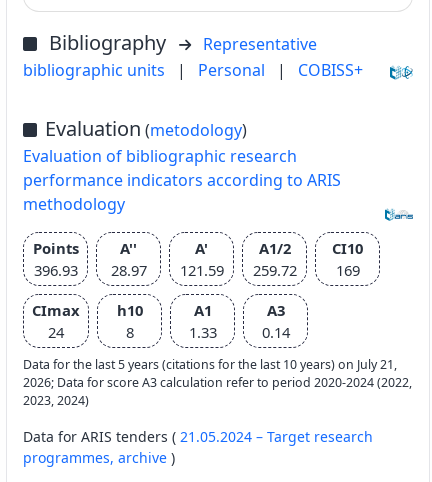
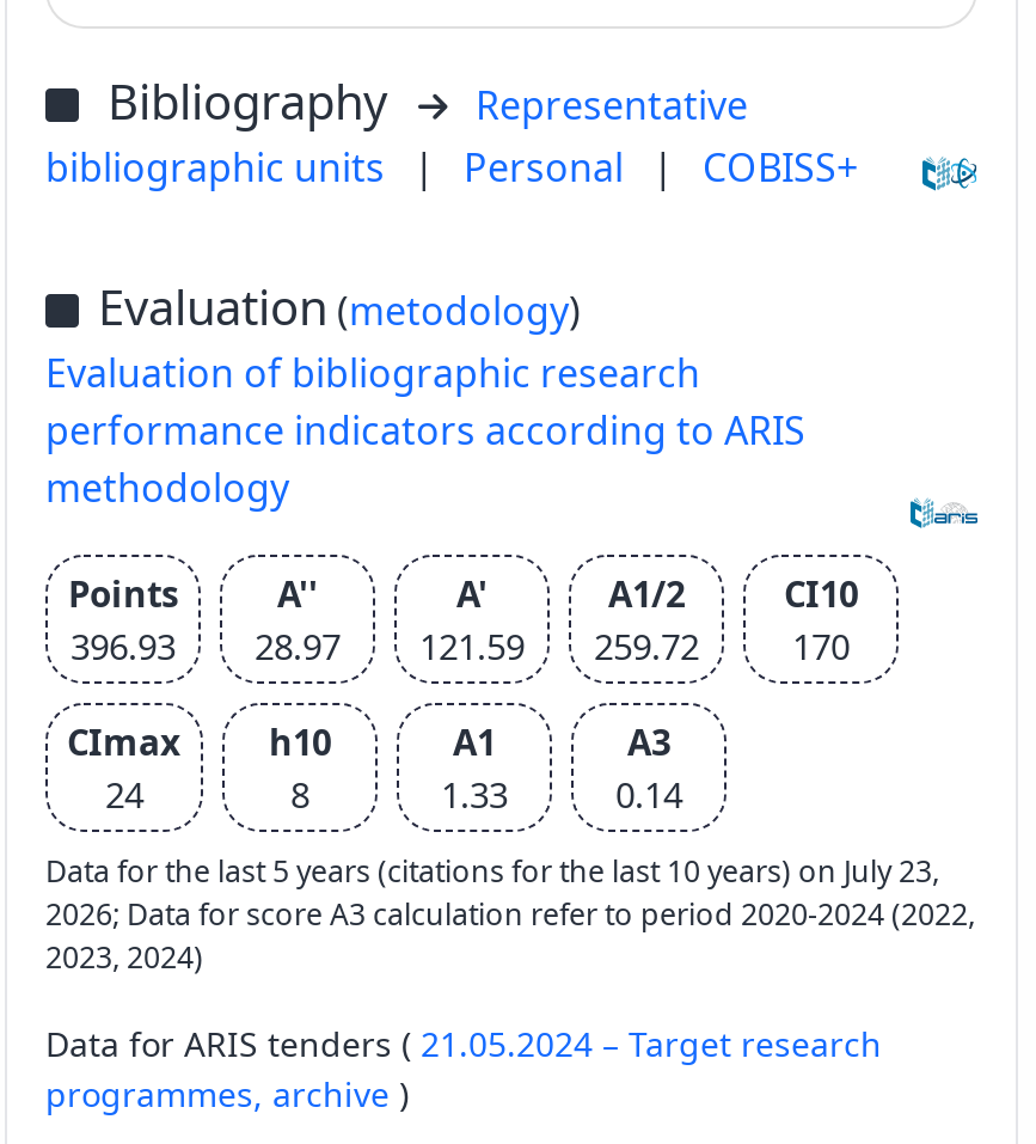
[33,260,359,280] 396.93 28.97 121.59 259.72 169 -> [71,622,850,670] 396.93 28.97 121.59 259.72 170
[23,356,397,373] Data for the last 5 years (citations for the last 10 years) on July 21, -> [45,852,939,892] Data for the last 5 years (citations for the last 10 years) on July 23,

